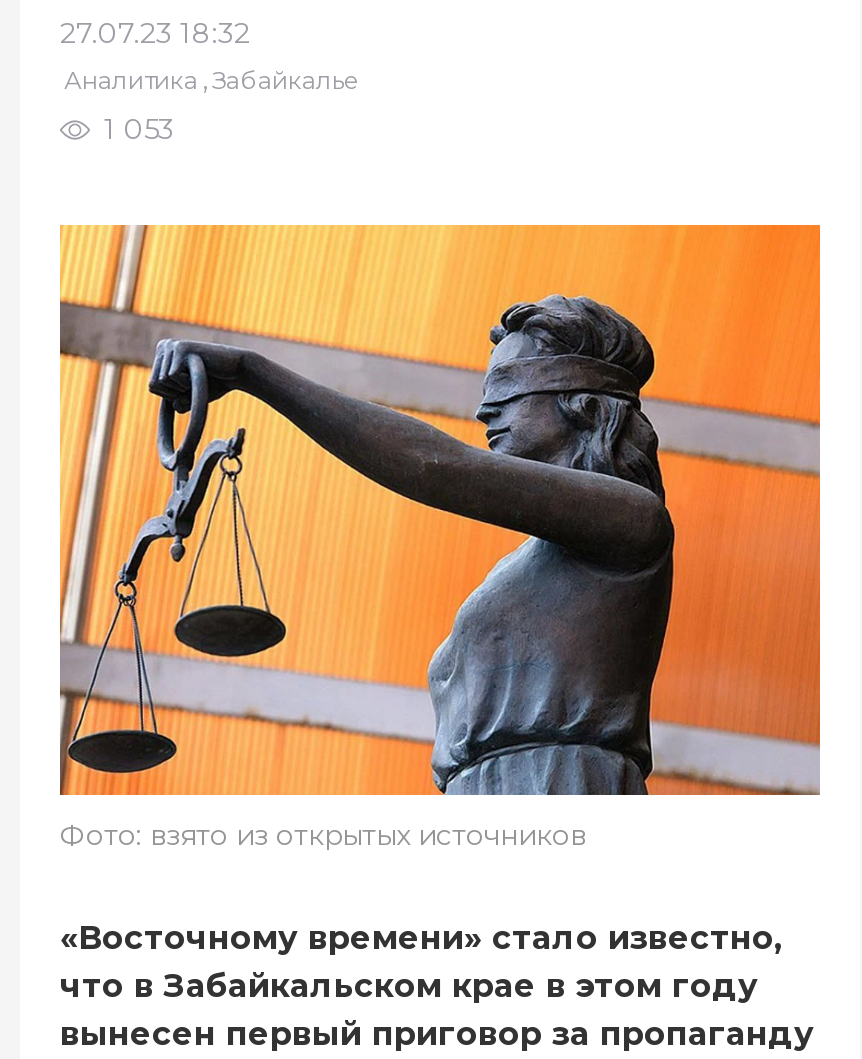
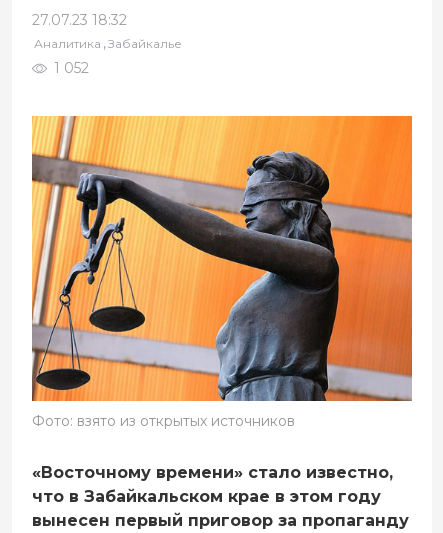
[104,112,174,148] 1 053 -> [54,59,89,77] 1 052

